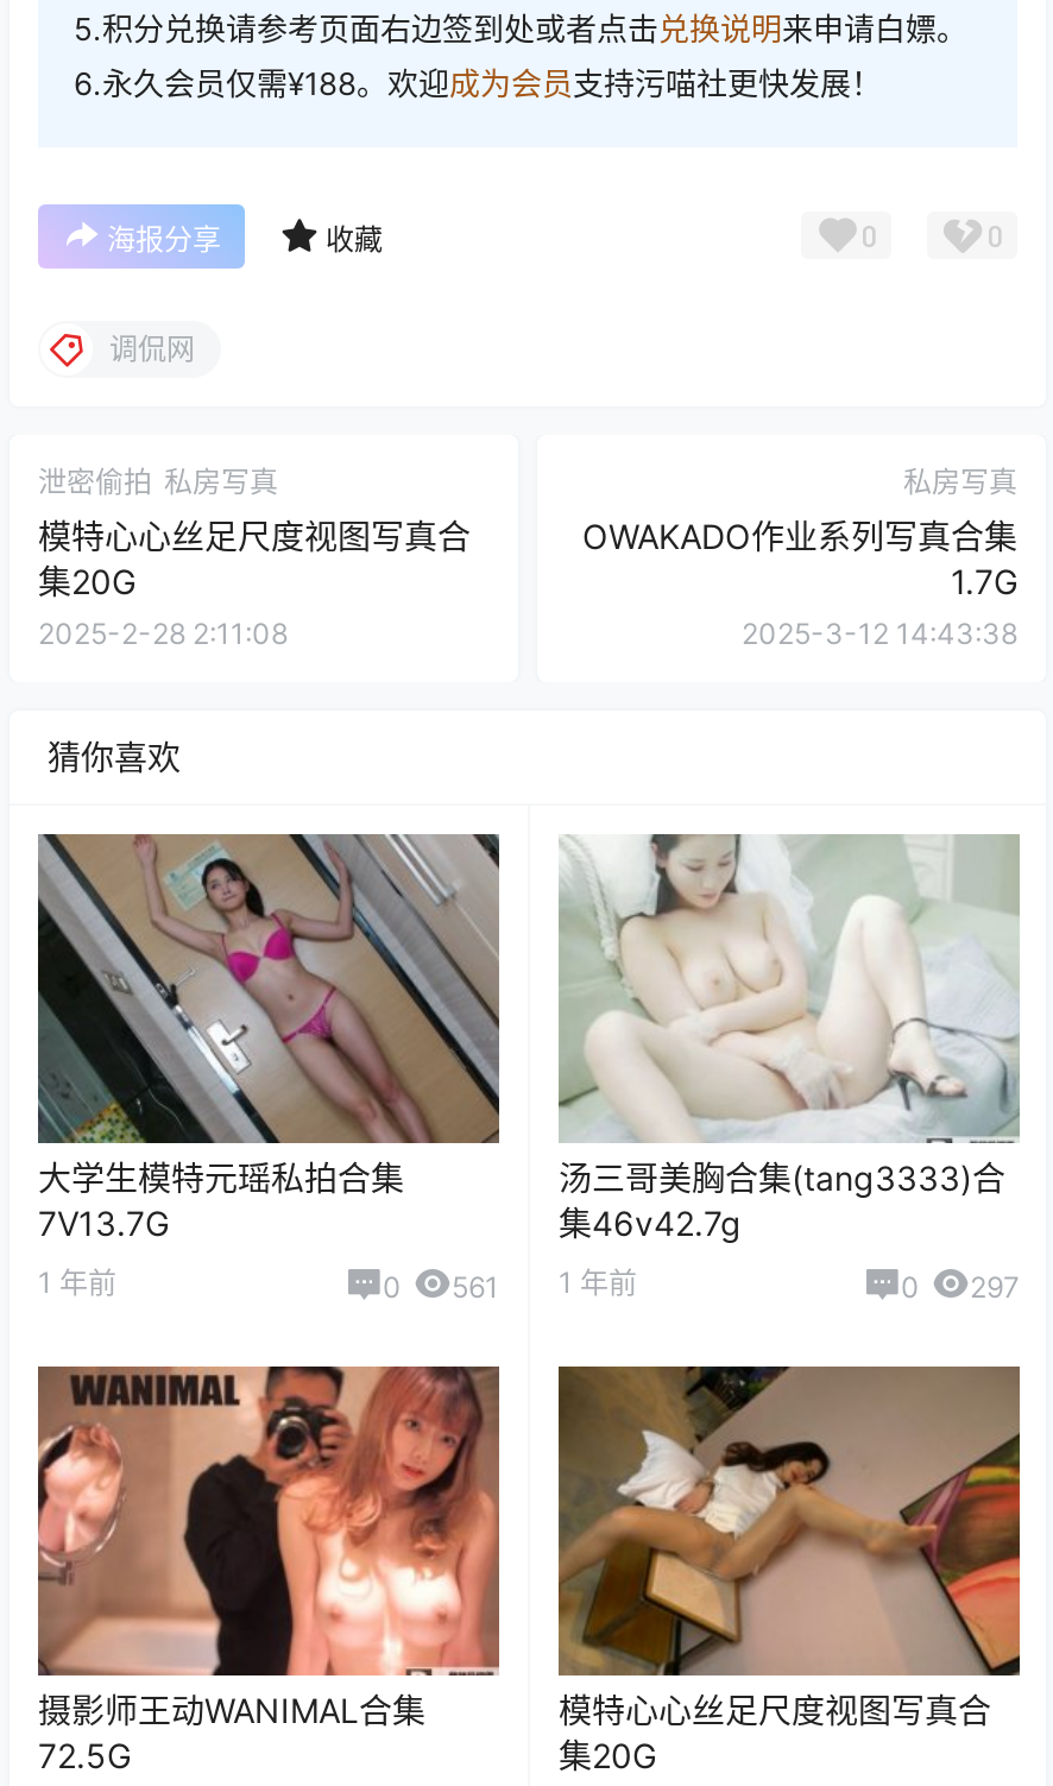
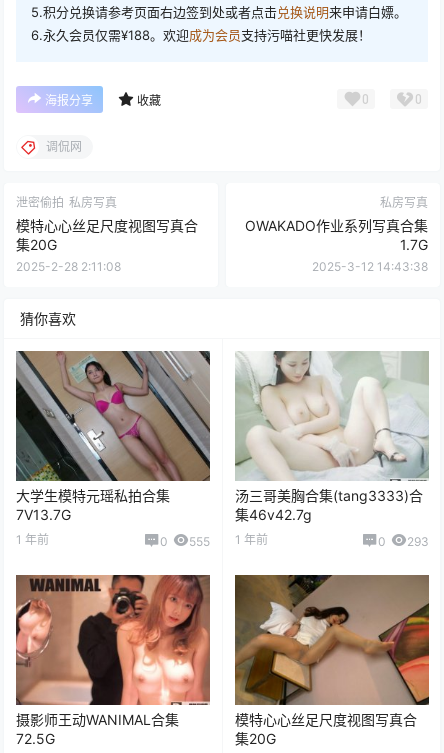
[452,1268,499,1304] 561 -> [189,534,210,549] 555
[970,1268,1020,1304] 297 -> [407,534,429,549] 293

